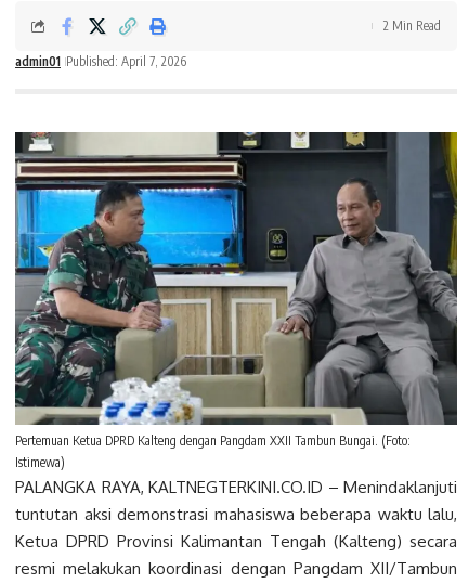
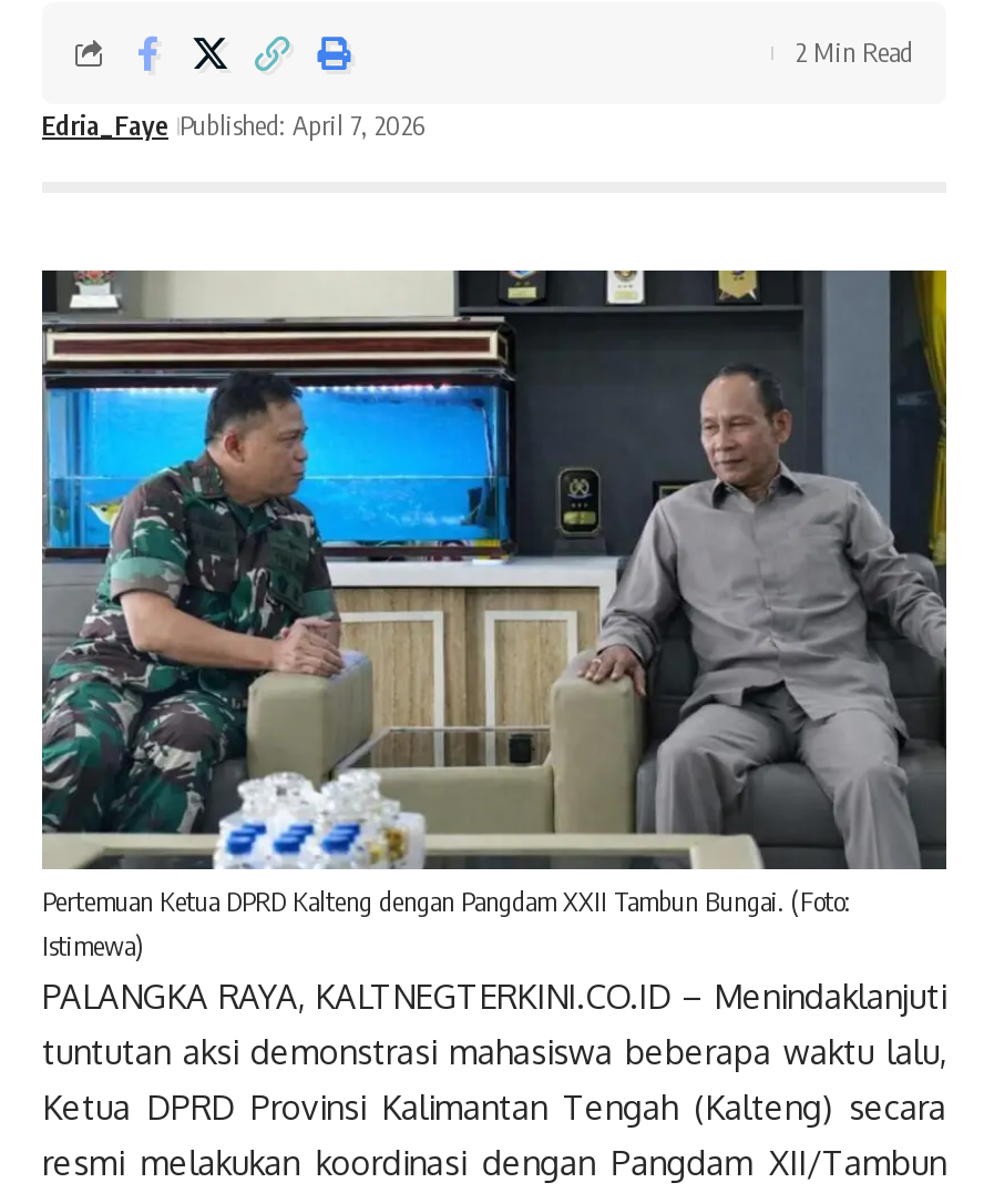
[15,53,186,69] admin01 Published: April 7, 2026 -> [42,109,426,142] Edria_Faye Published: April 7, 2026

